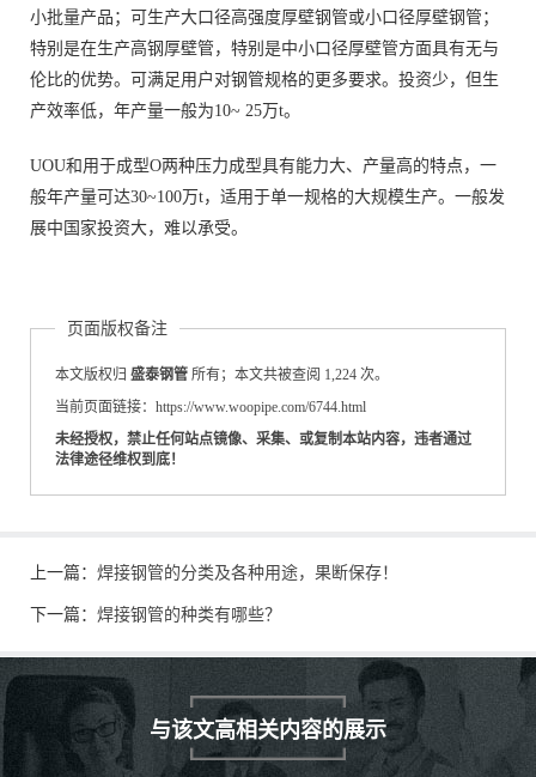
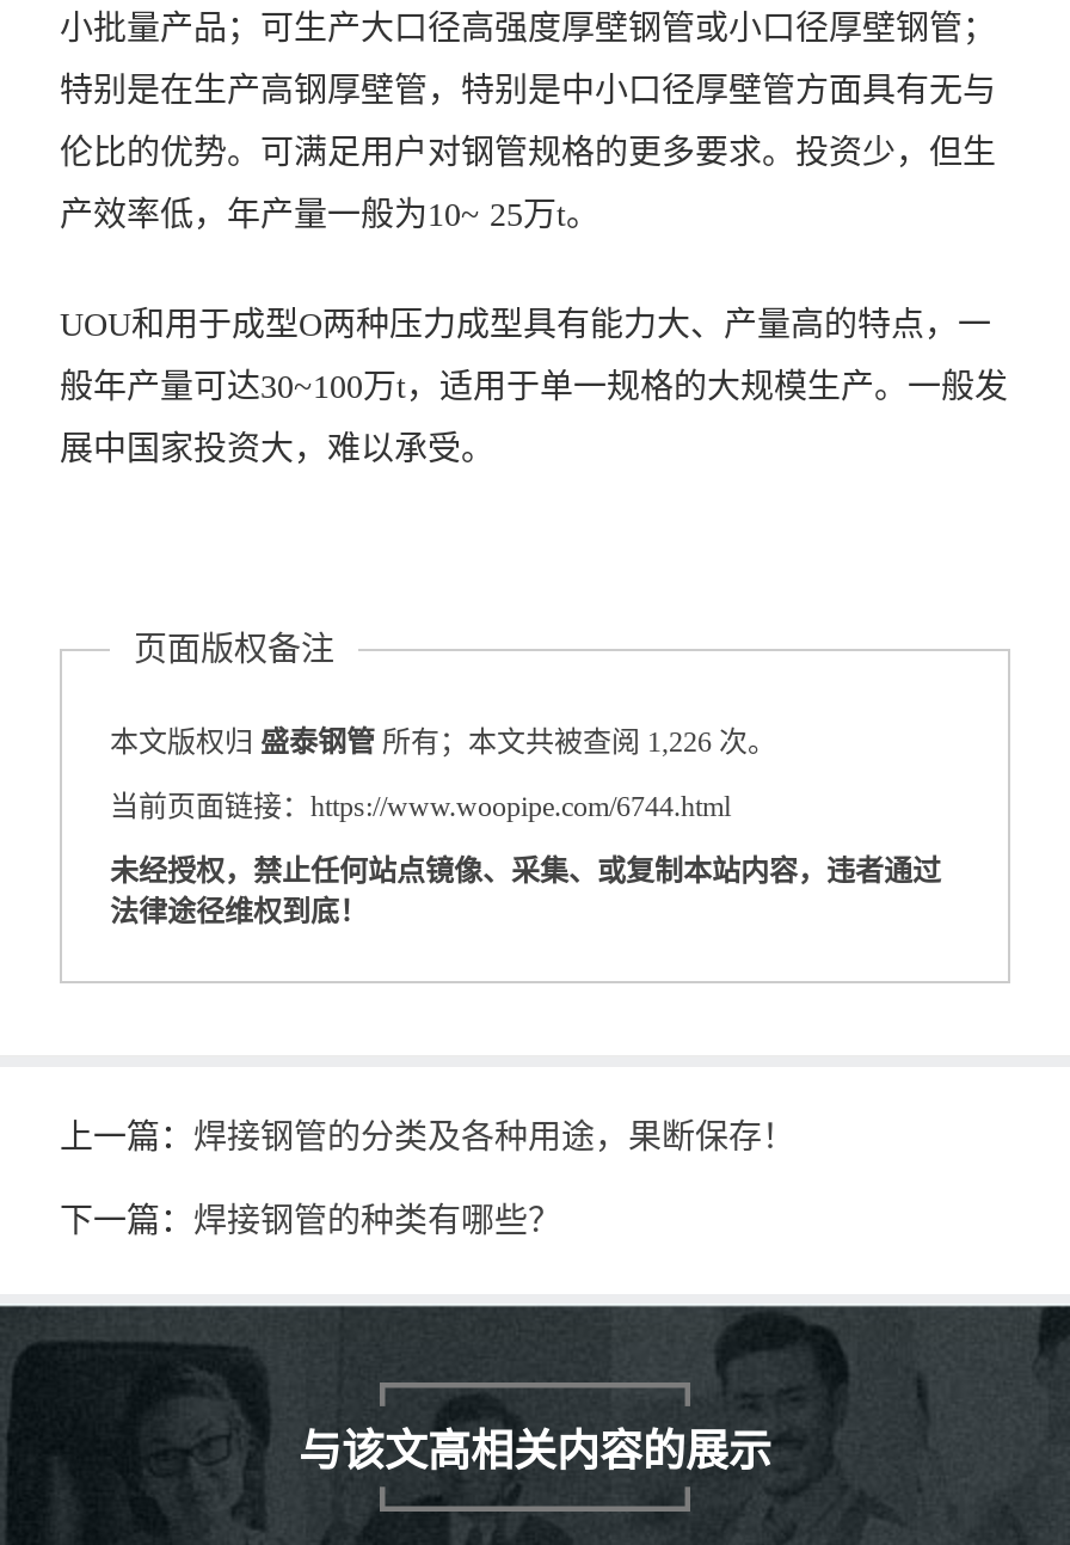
[55,366,389,383] 本文版权归盛泰钢管所有；本文共被查阅 1,224 次。 -> [110,725,776,759] 本文版权归盛泰钢管所有；本文共被查阅 1,226 次。

